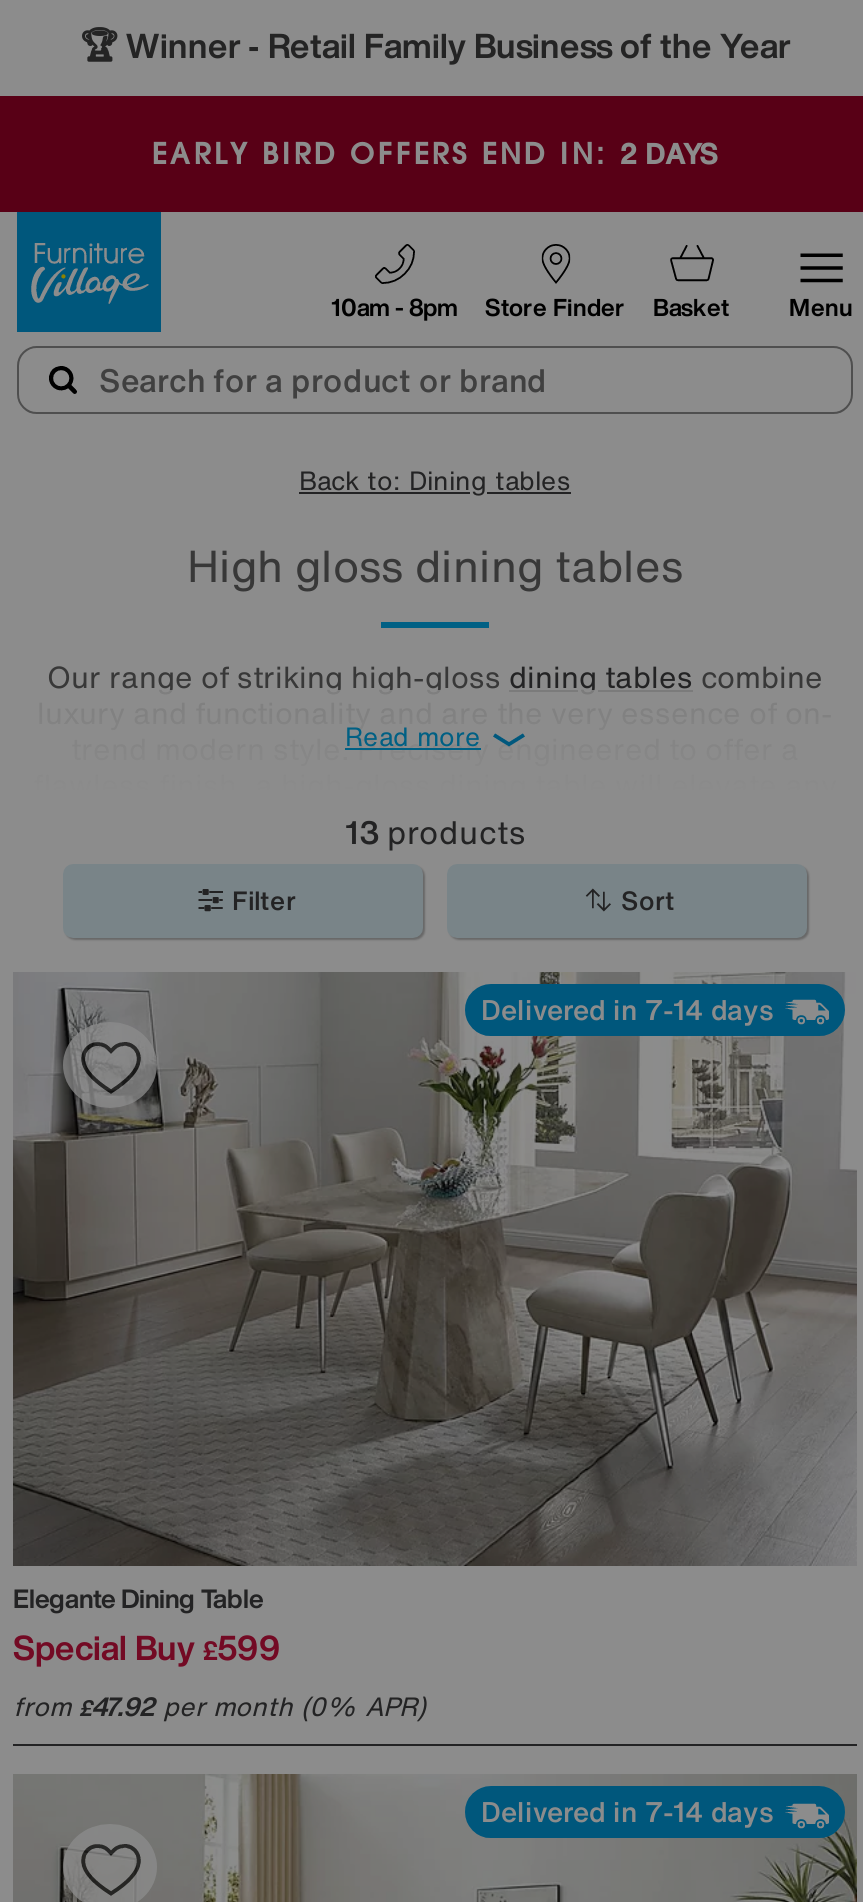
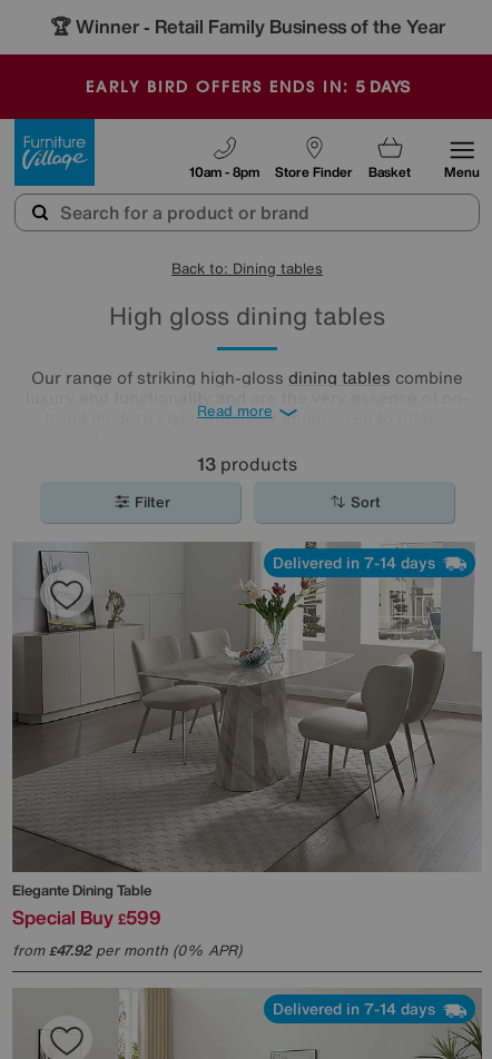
[153,132,717,174] EARLY BIRD OFFERS END IN: 2 DAYS -> [85,75,409,98] EARLY BIRD OFFERS ENDS IN: 5 DAYS

